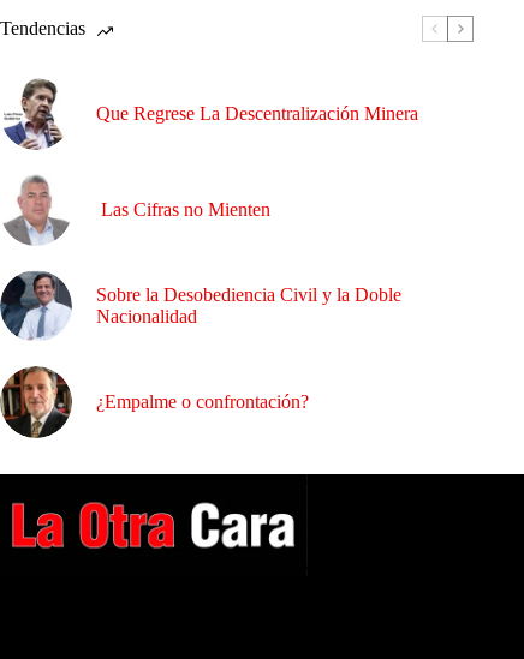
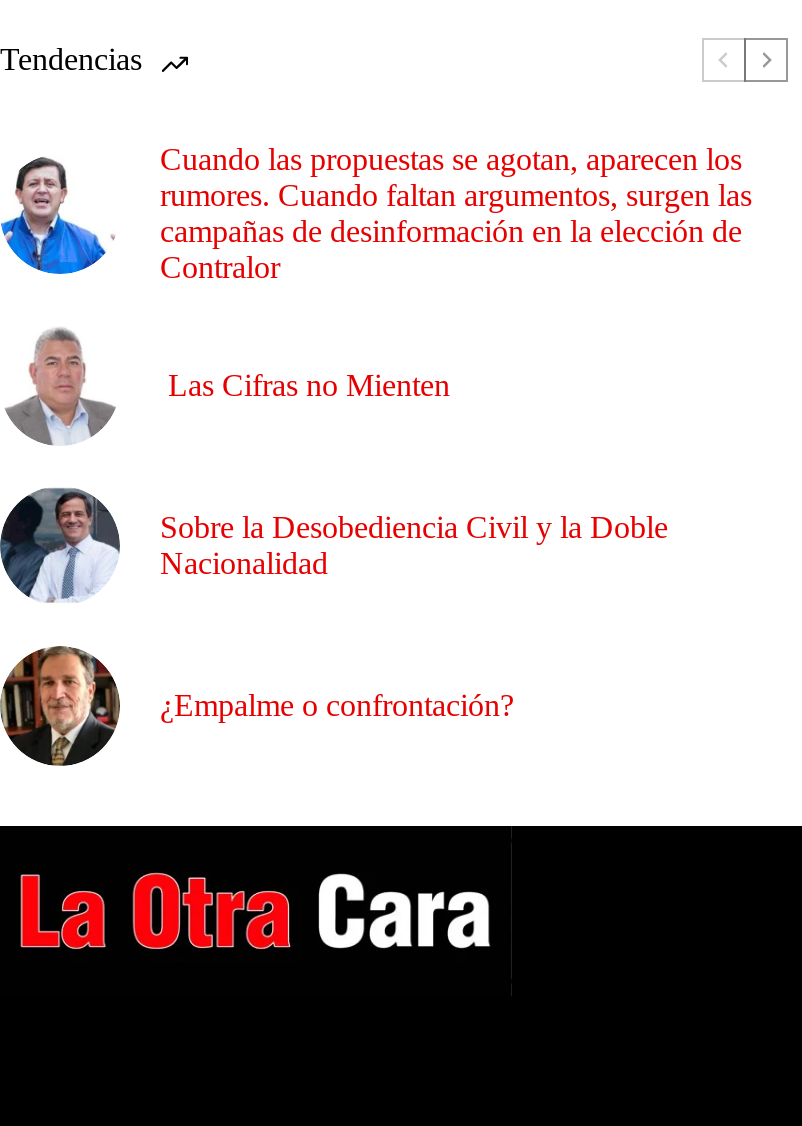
[4,78,418,151] [image] | Que Regrese La Descentralización Minera -> [6,142,752,284] [image] | Cuando las propuestas se agotan, aparecen los | rumores. Cuando faltan argumentos, surgen las | campañas de desinformación en la elección de | Contralor

